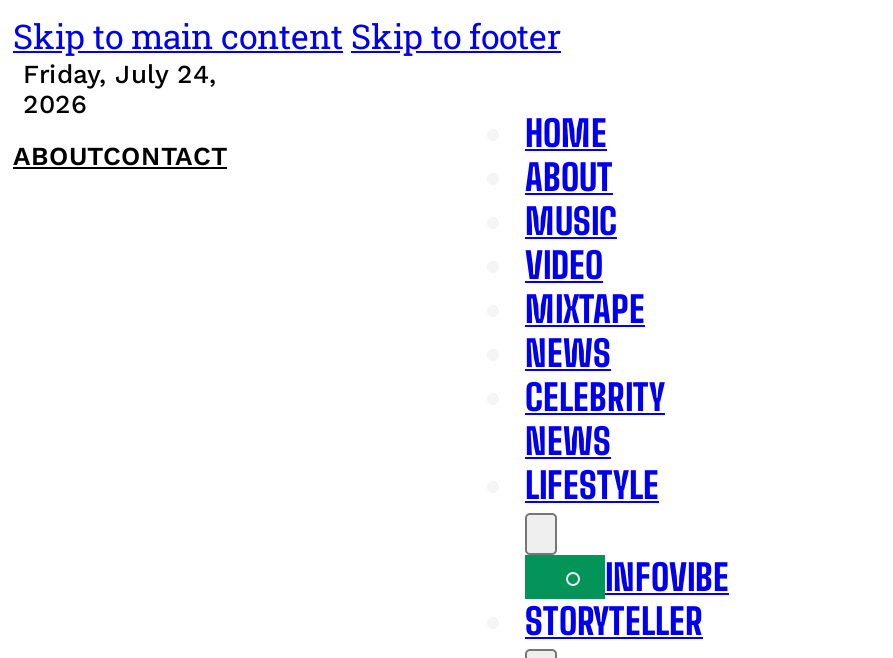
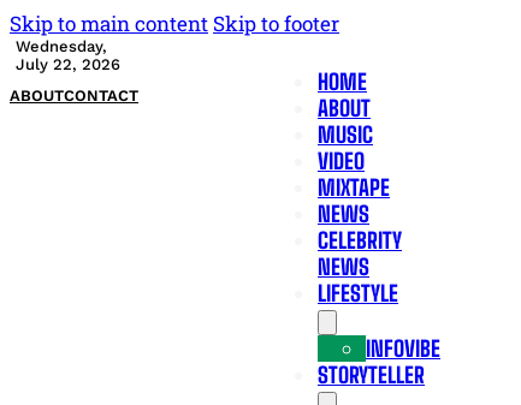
[23,59,217,119] Friday, July 24, | 2026 -> [16,37,120,73] Wednesday, | July 22, 2026

